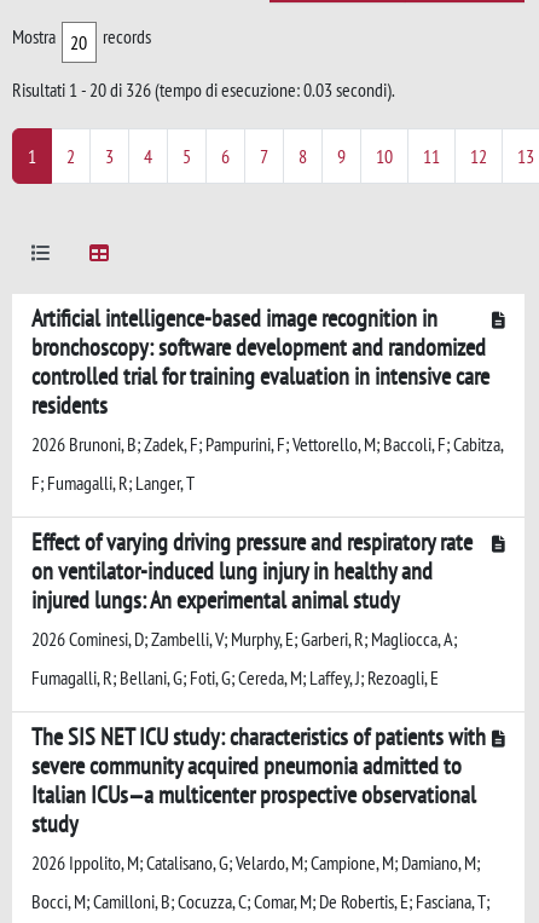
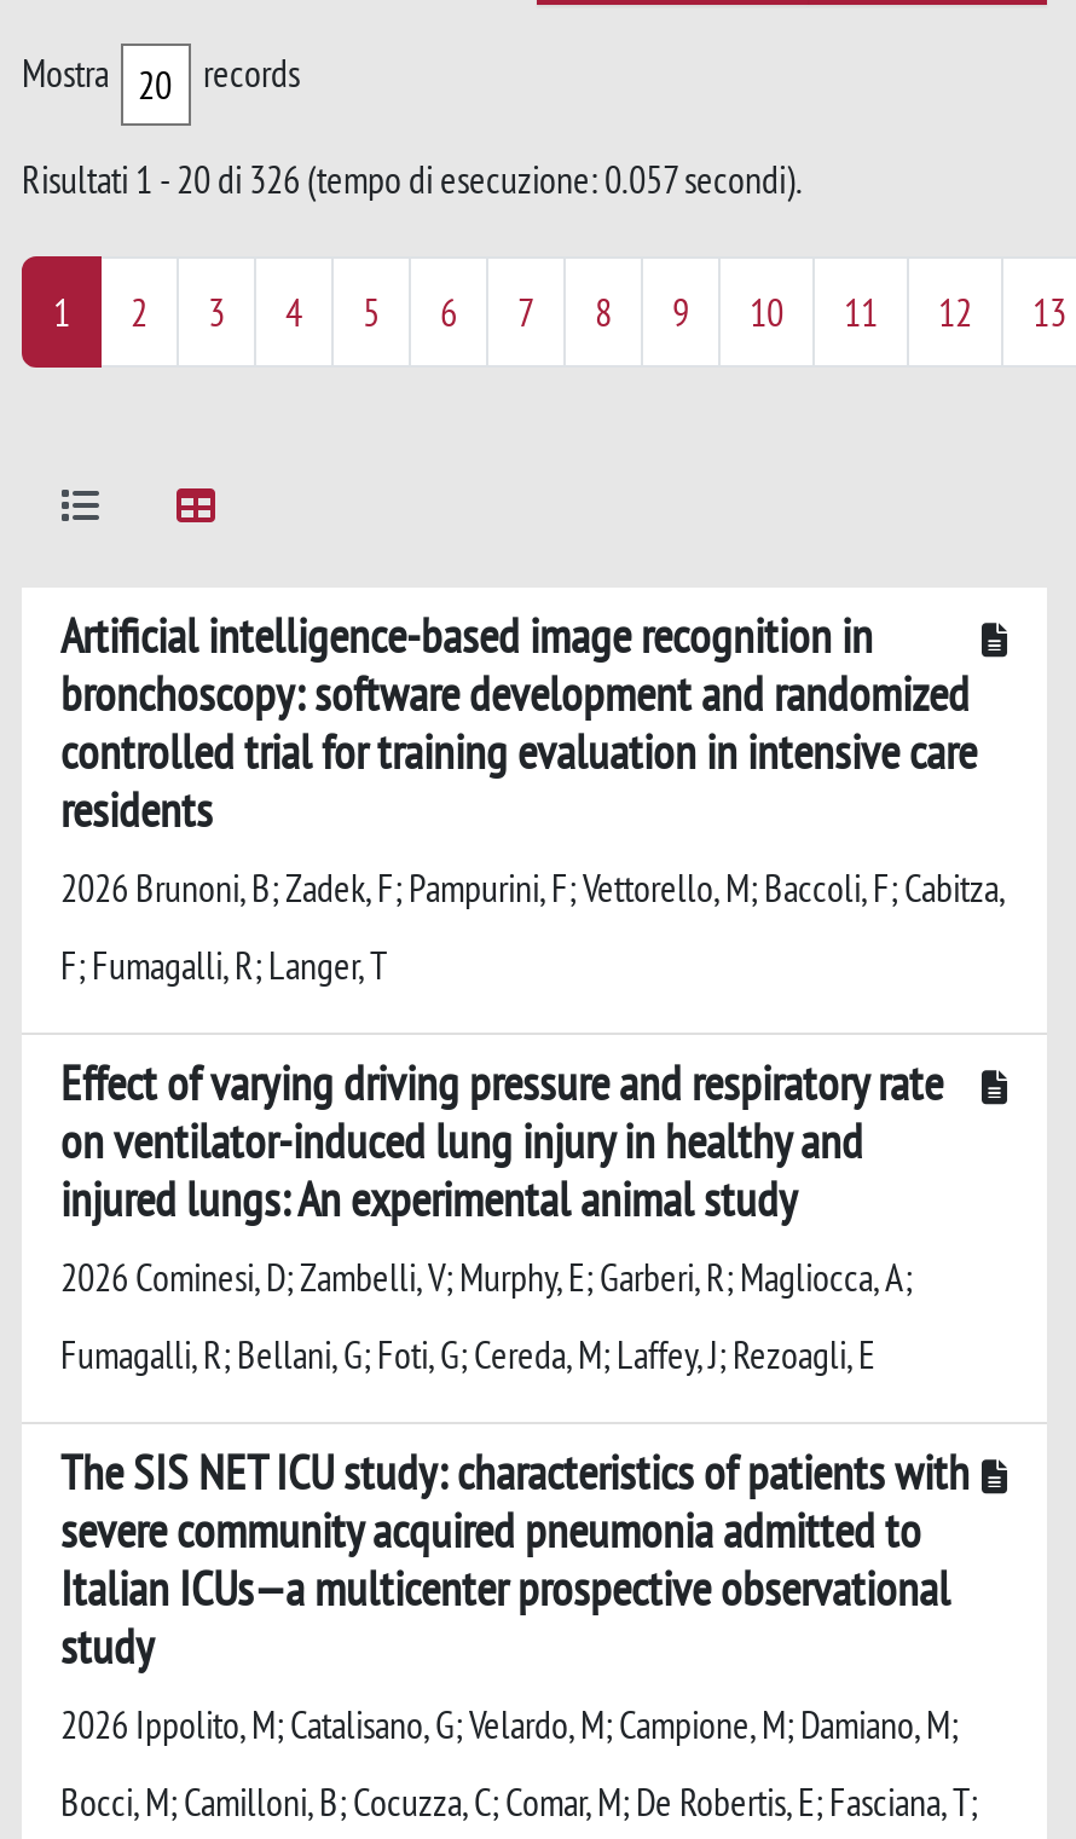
[12,77,395,101] Risultati 1 - 20 di 326 (tempo di esecuzione: 0.03 secondi). -> [22,154,803,203] Risultati 1 - 20 di 326 (tempo di esecuzione: 0.057 secondi).

